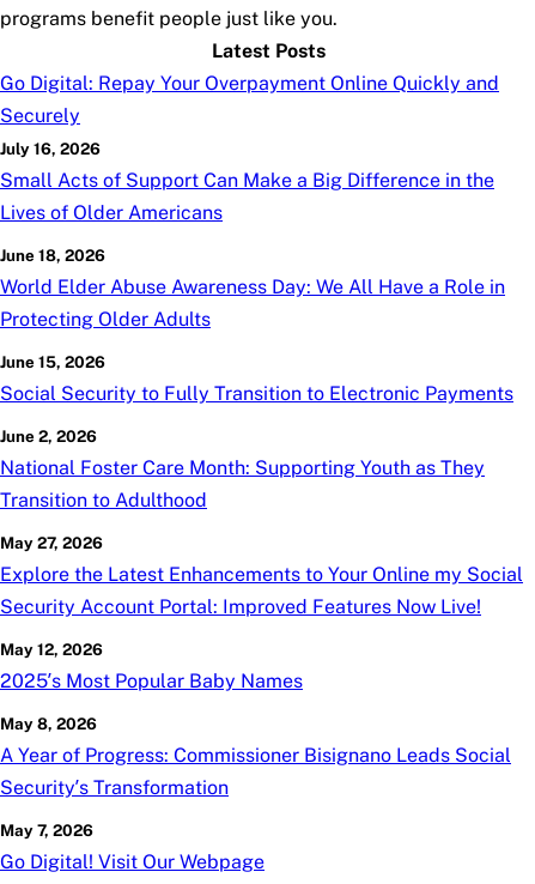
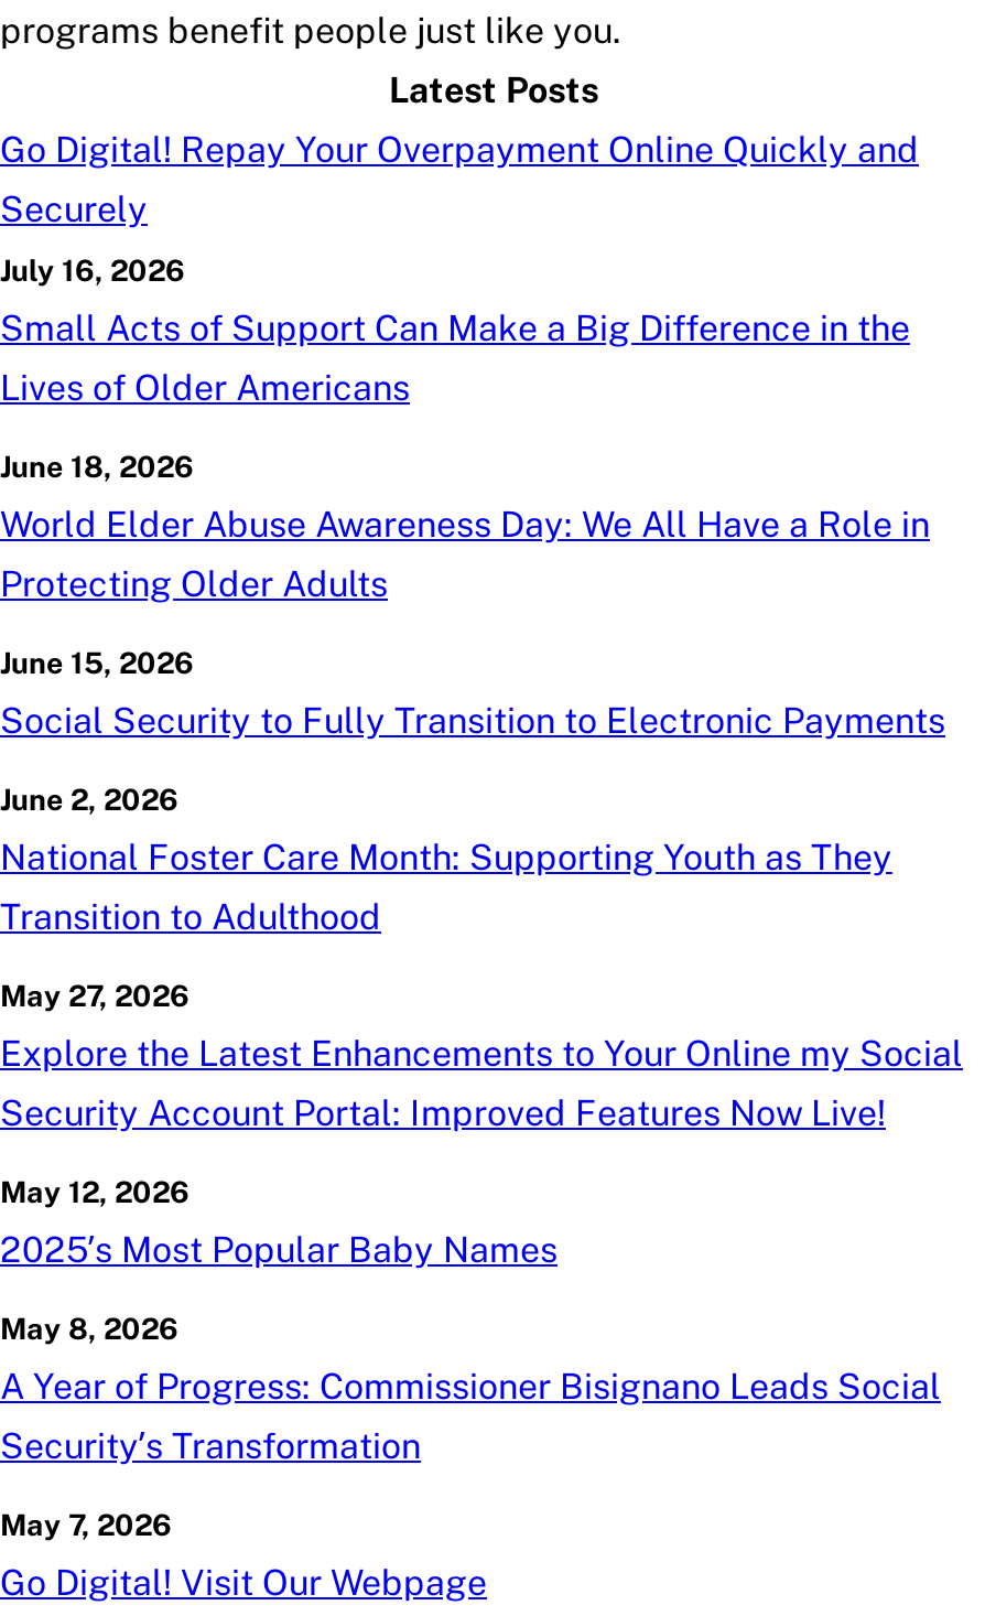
[0,72,499,95] Go Digital: Repay Your Overpayment Online Quickly and -> [0,129,919,171] Go Digital! Repay Your Overpayment Online Quickly and

